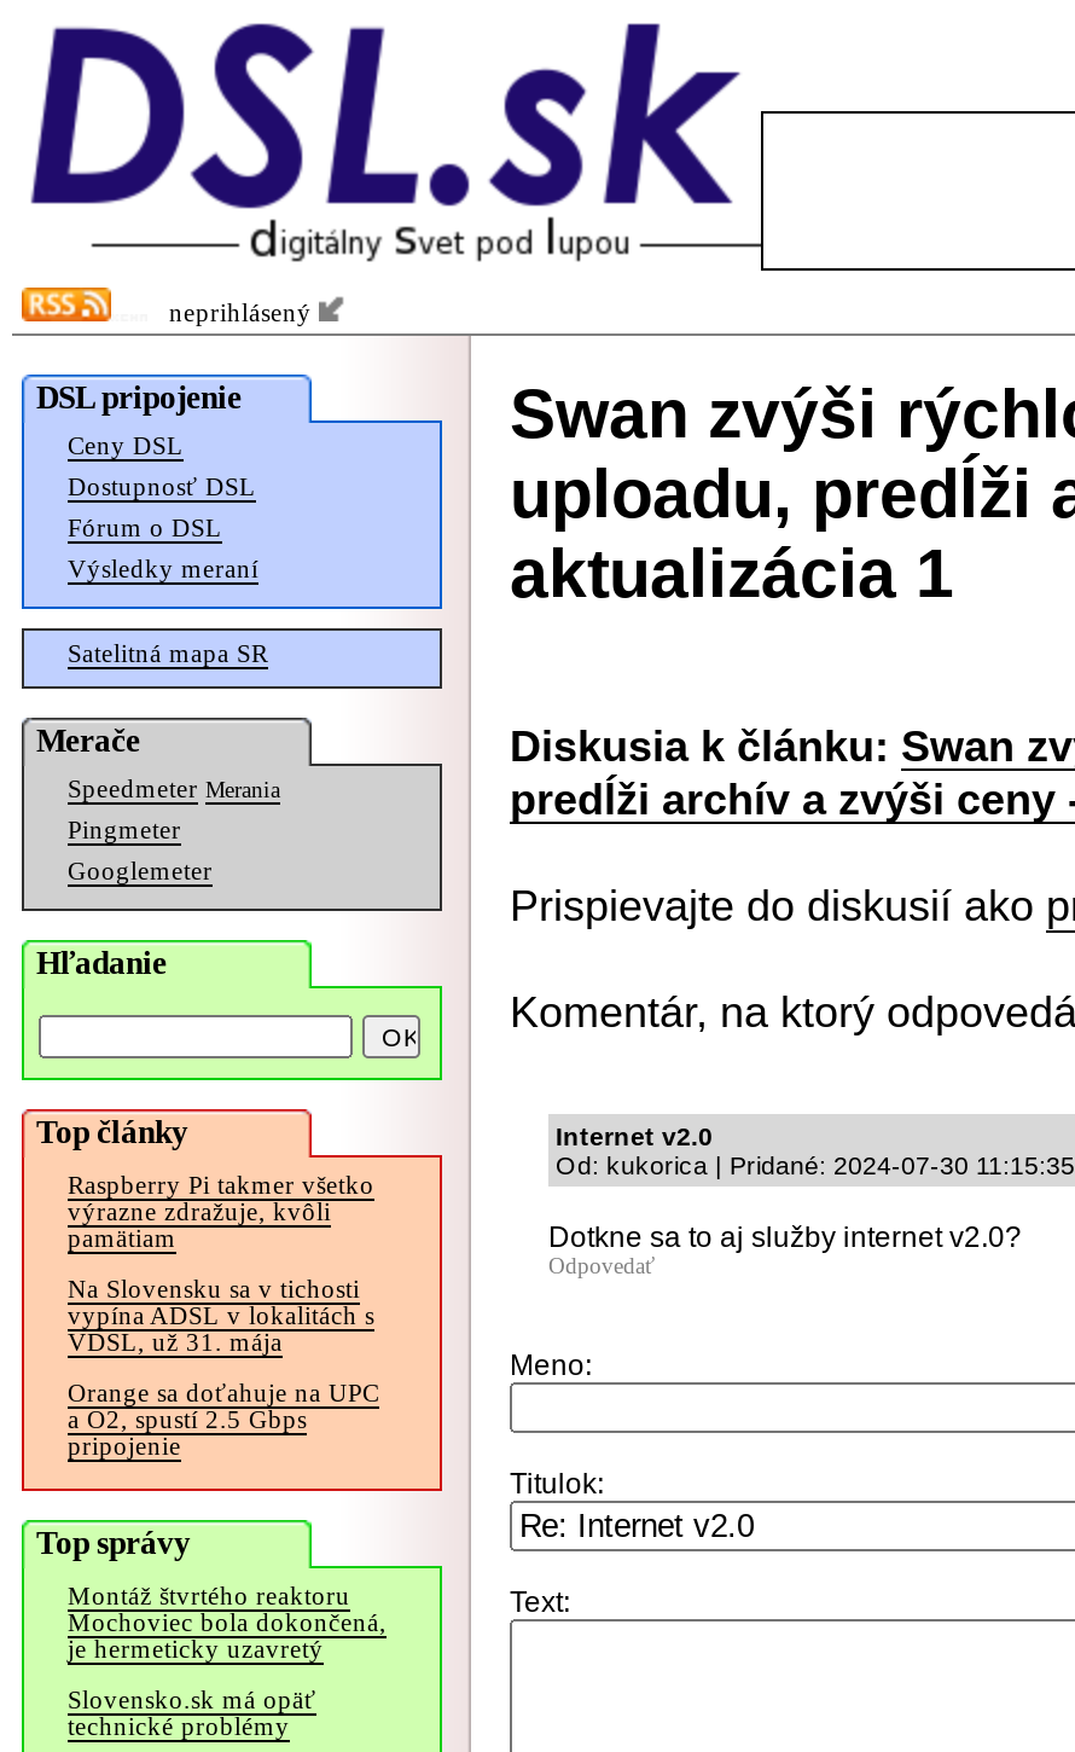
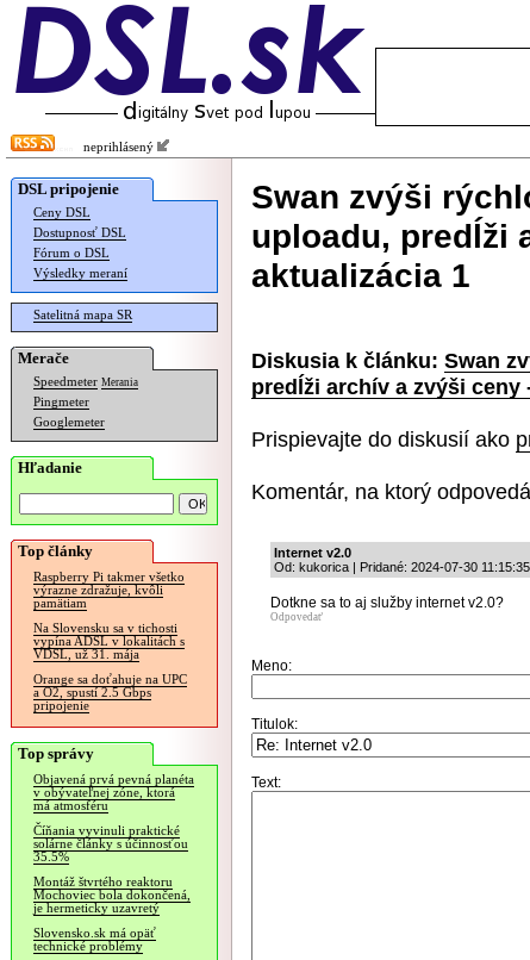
none -> [33,773,194,864] Objavená prvá pevná planéta | v obývateľnej zóne, ktorá | má atmosféru | Číňania vyvinuli praktické | solárne články s účinnosťou | 35.5%

